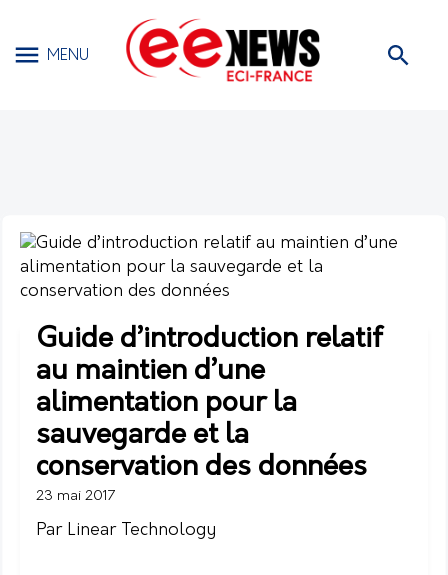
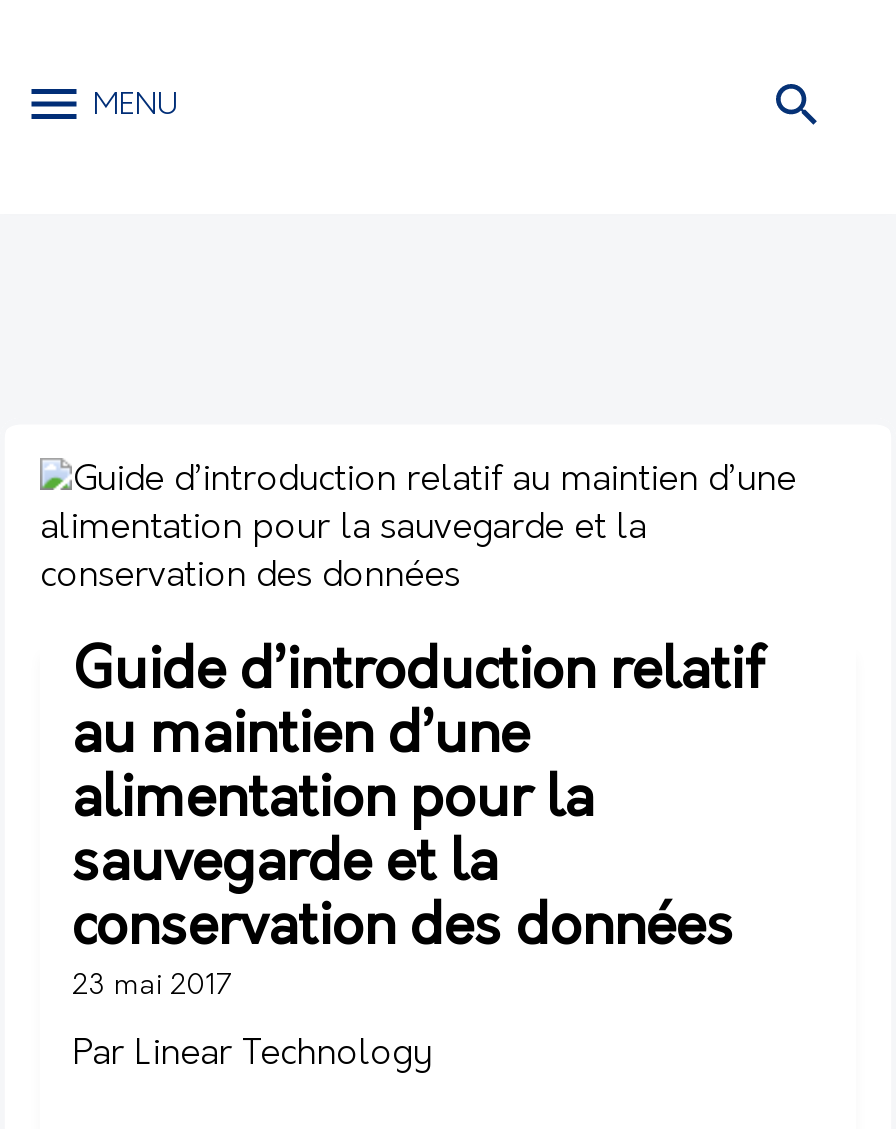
[125,18,321,83] [image] -> none

